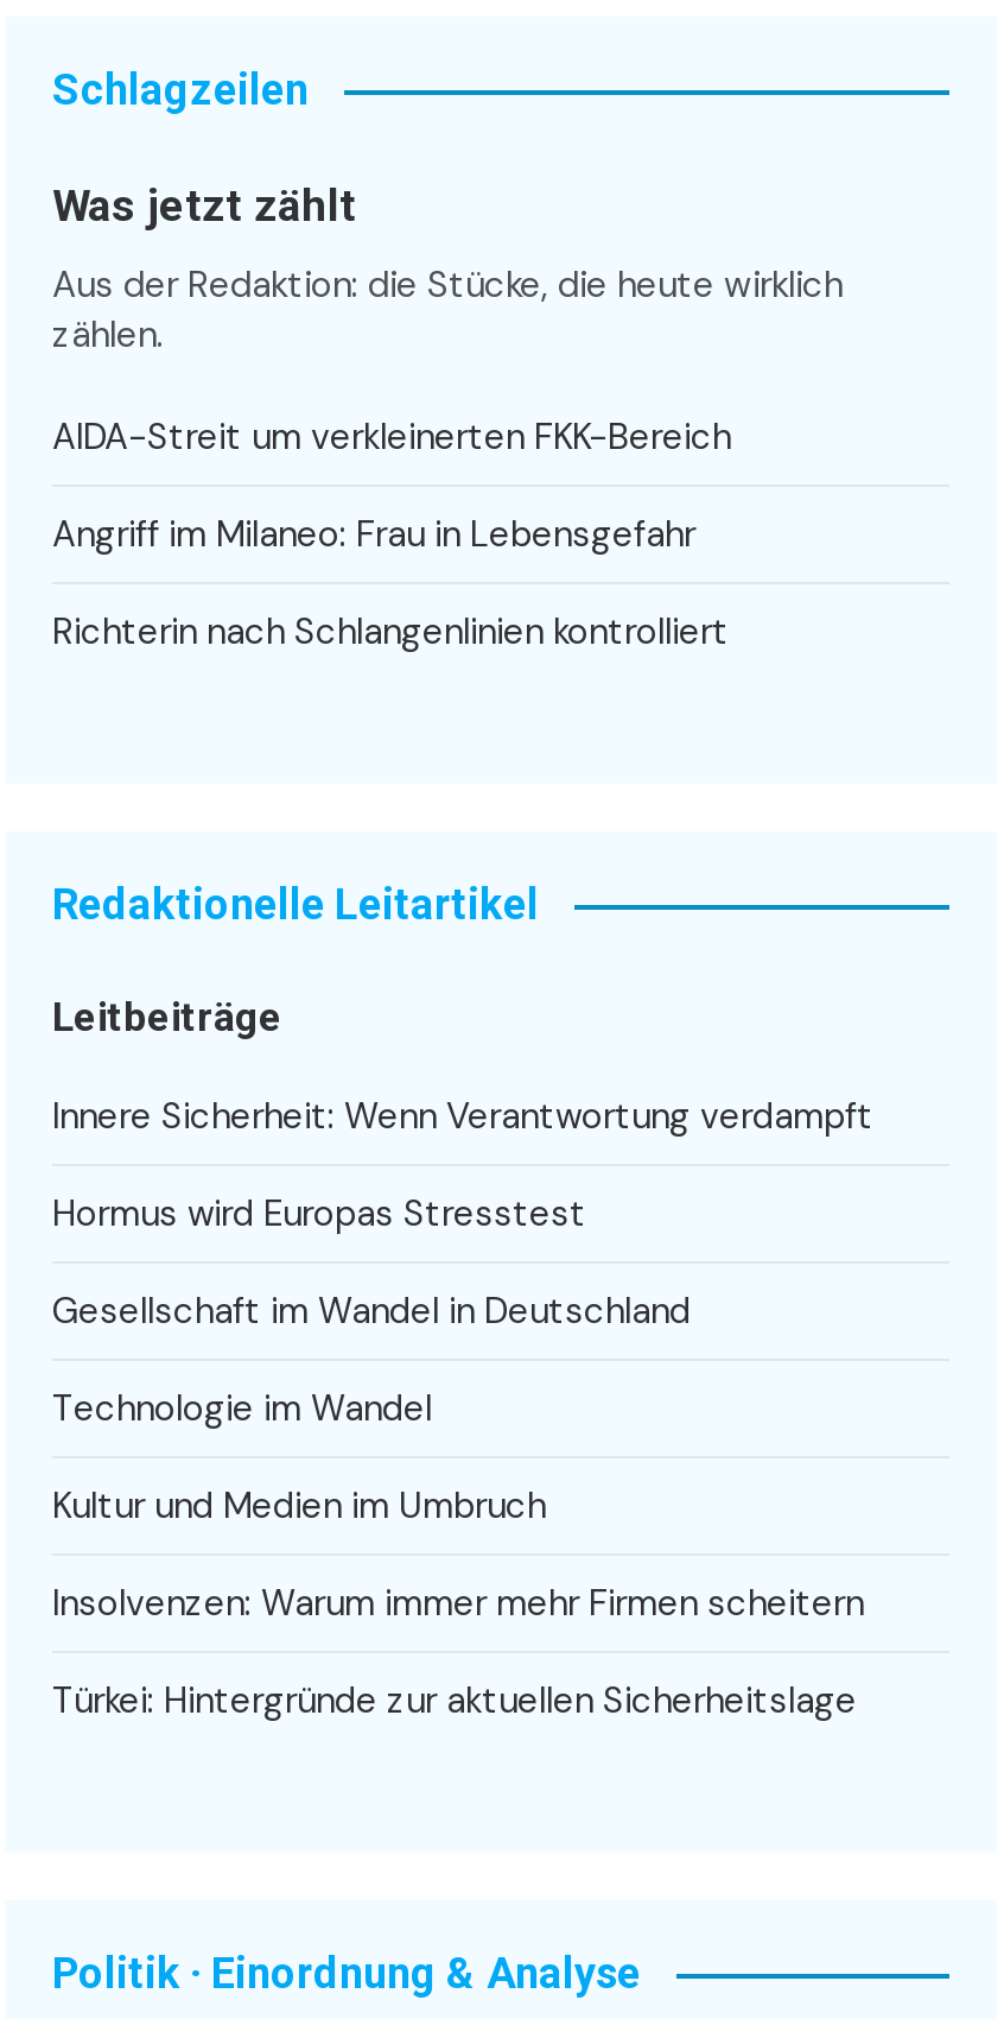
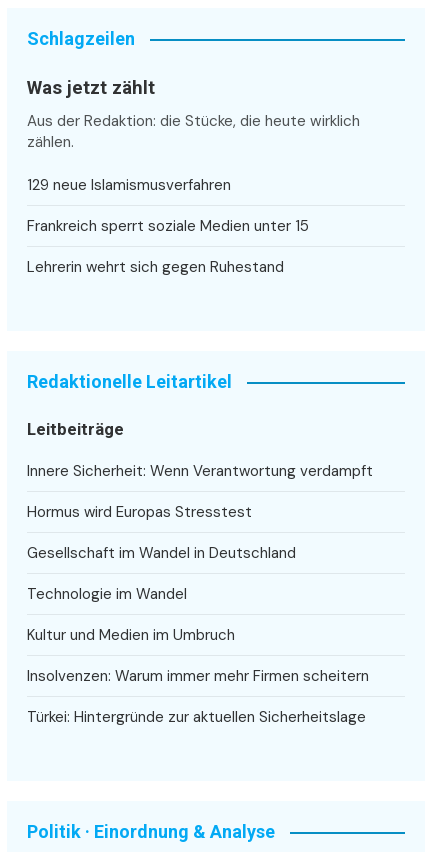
[52,413,731,461] AIDA-Streit um verkleinerten FKK-Bereich -> [27,175,231,195] 129 neue Islamismusverfahren
[52,511,695,558] Angriff im Milaneo: Frau in Lebensgefahr -> [27,216,309,236] Frankreich sperrt soziale Medien unter 15
[52,608,729,656] Richterin nach Schlangenlinien kontrolliert -> [27,257,284,277] Lehrerin wehrt sich gegen Ruhestand

